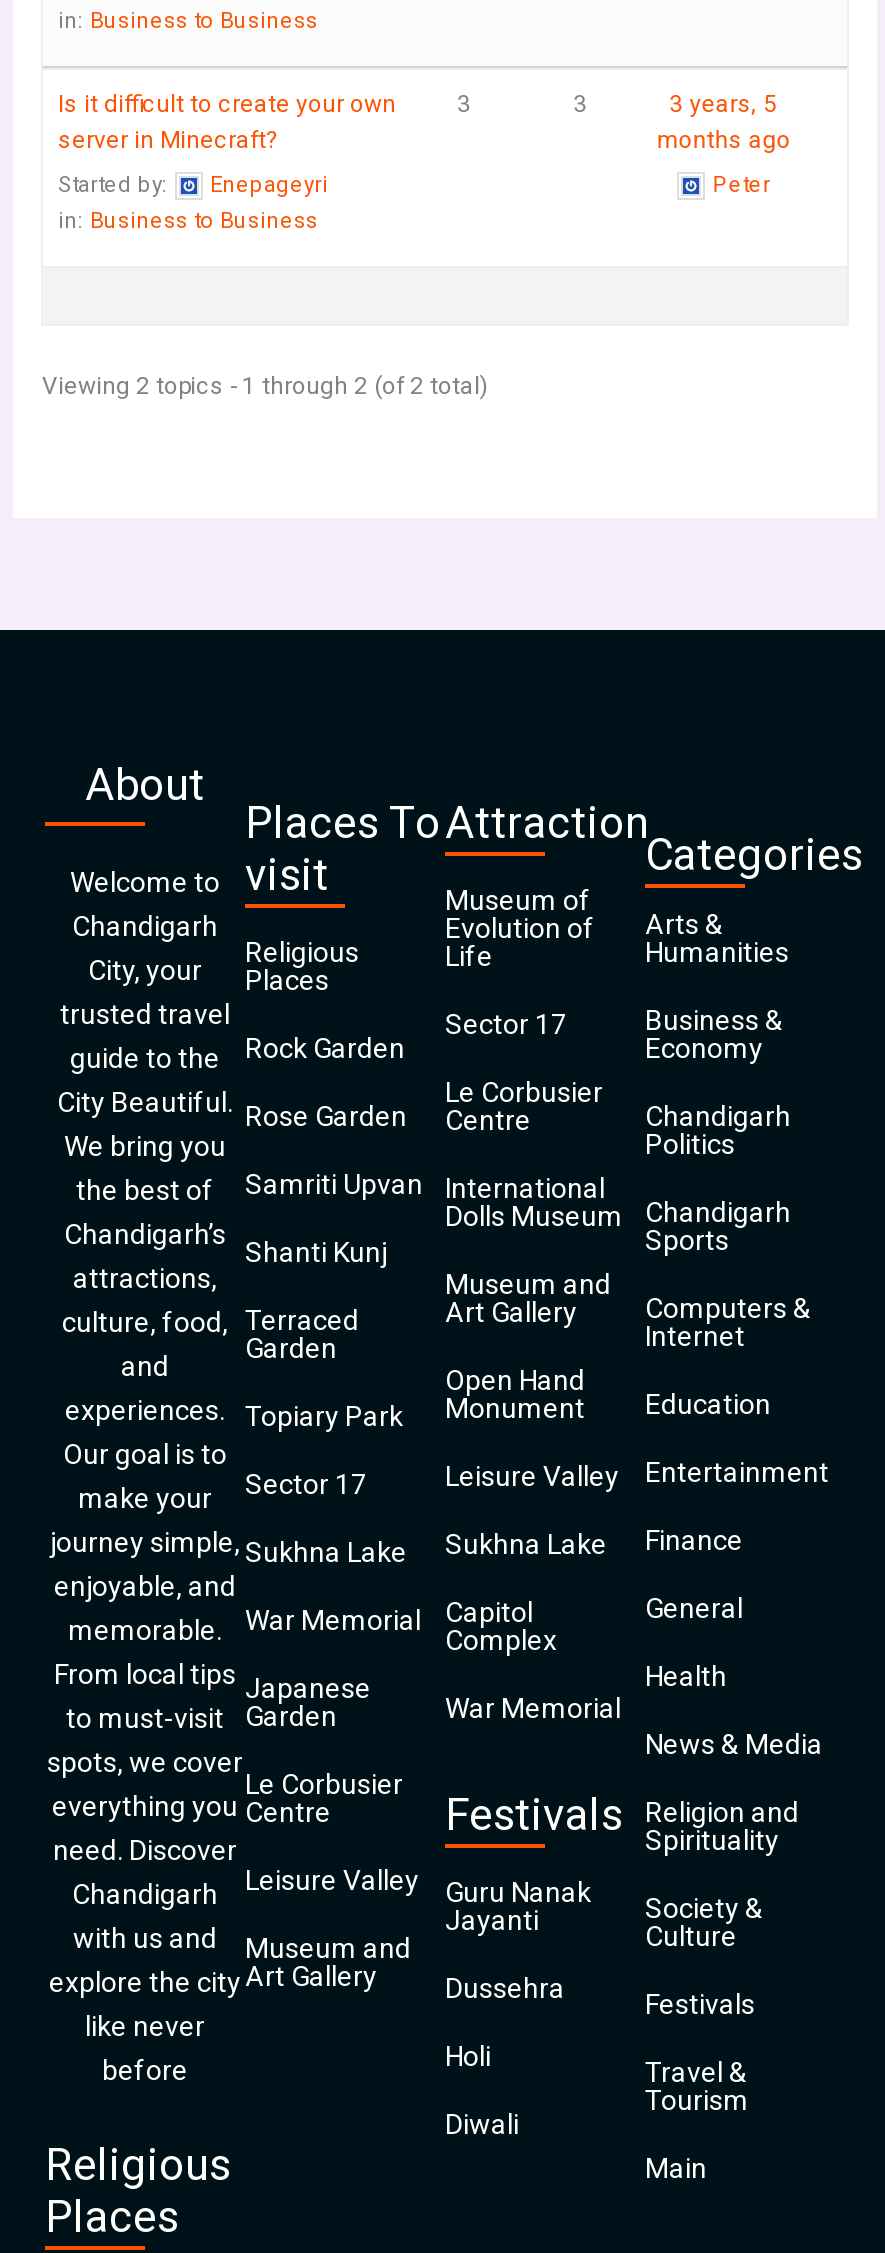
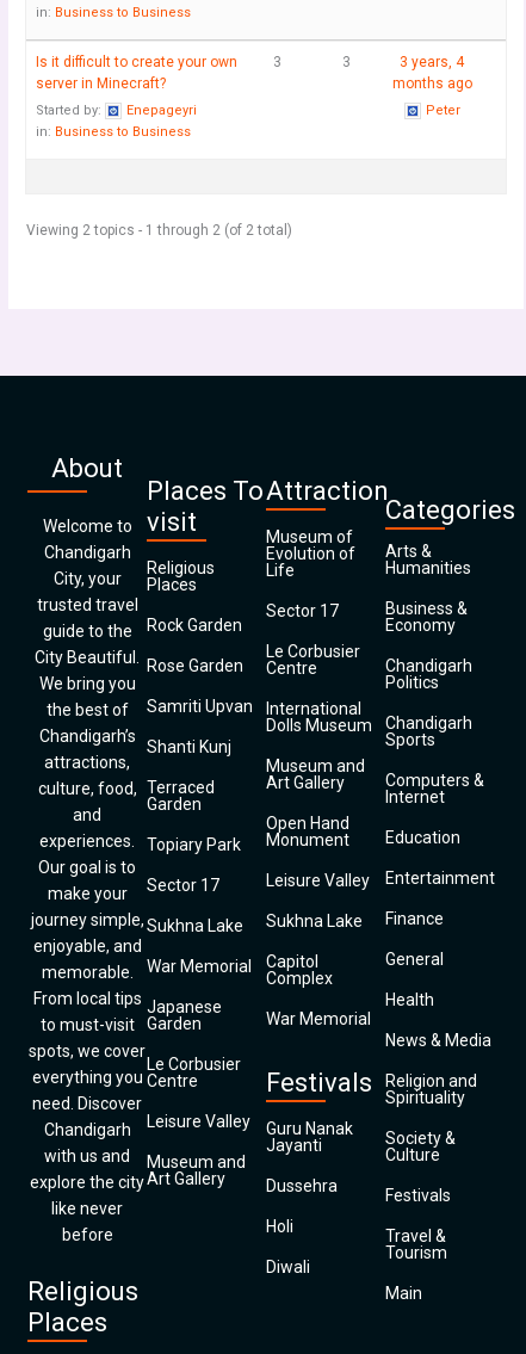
[669,90,777,118] 3 years, 5 -> [400,54,464,70] 3 years, 4

